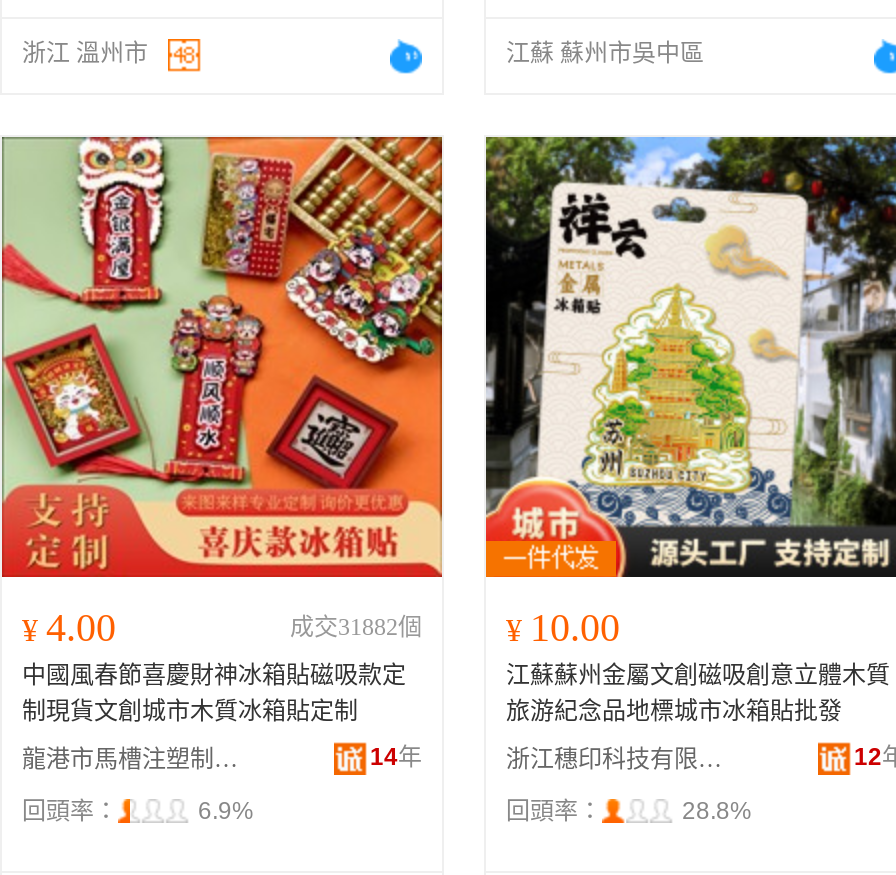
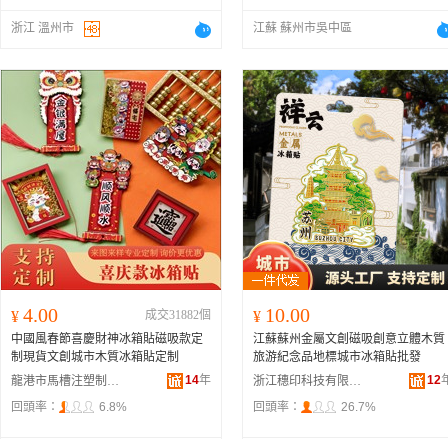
[198,797,254,825] 6.9% -> [99,400,127,414] 6.8%
[682,797,752,825] 28.8% -> [341,400,376,414] 26.7%

